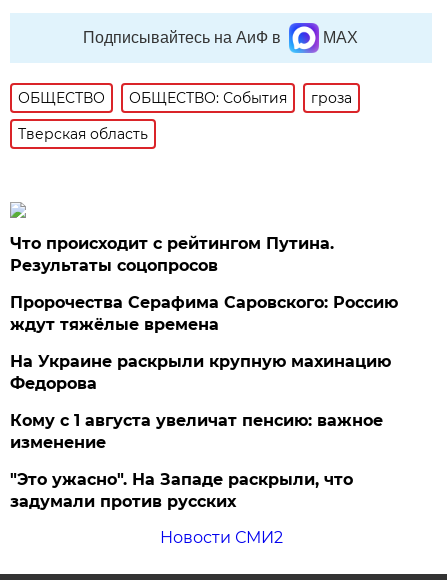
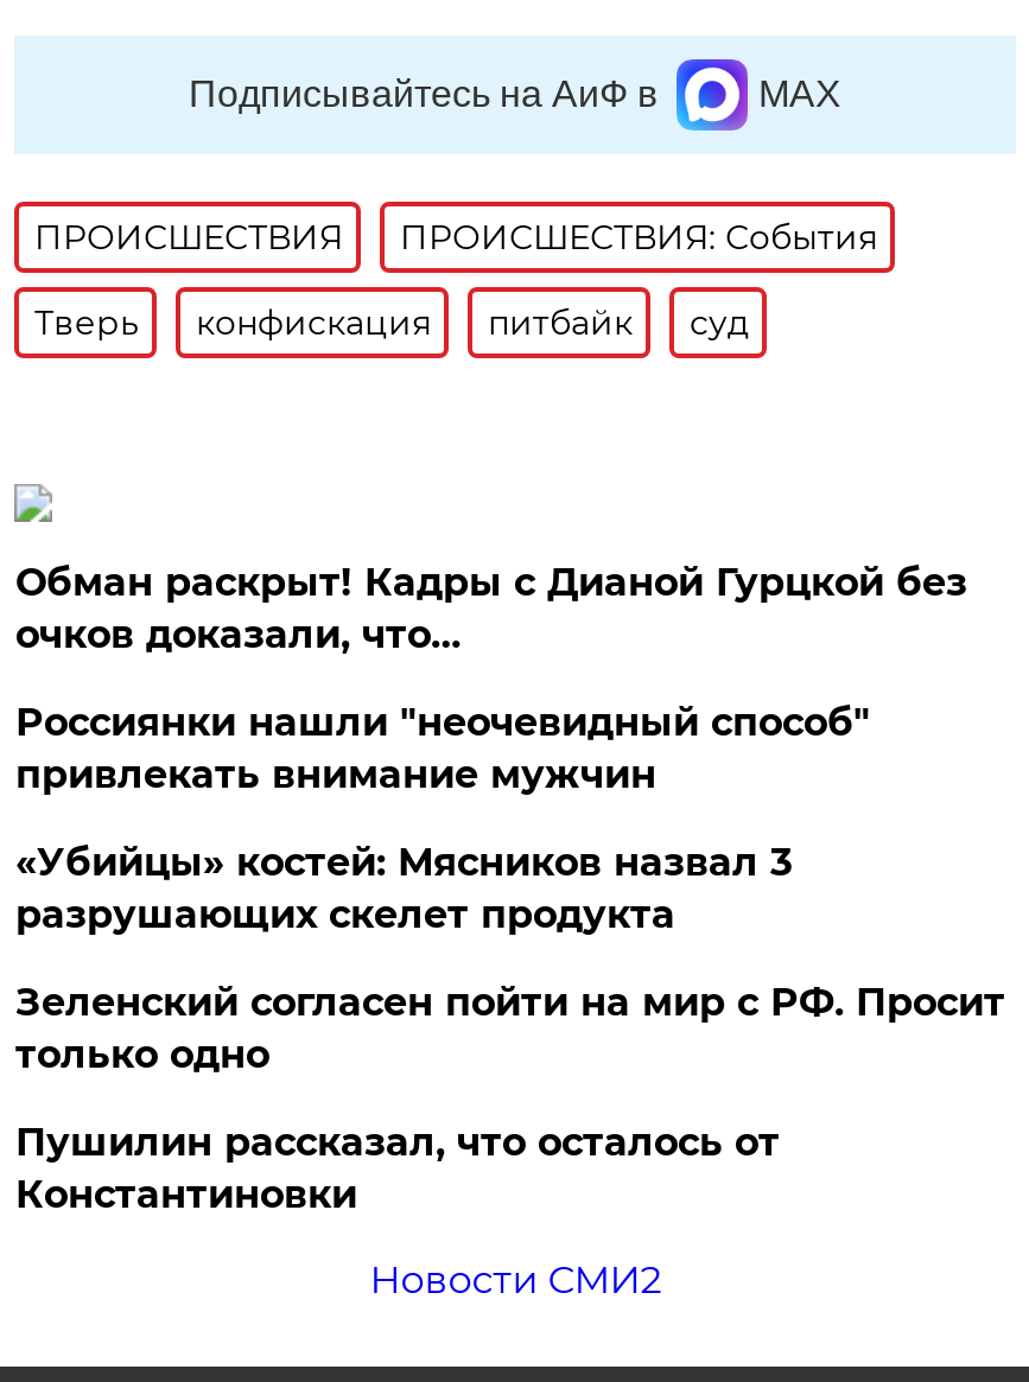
[18,89,352,107] ОБЩЕСТВО | ОБЩЕСТВО: События | гроза -> [34,216,877,259] ПРОИСШЕСТВИЯ | ПРОИСШЕСТВИЯ: События
[18,125,148,143] Тверская область -> [34,301,749,344] Тверь | конфискация | питбайк | суд
[10,234,334,275] Что происходит с рейтингом Путина. | Результаты соцопросов -> [15,560,967,657] Обман раскрыт! Кадры с Дианой Гурцкой без | очков доказали, что…
[10,293,398,334] Пророчества Серафима Саровского: Россию | ждут тяжёлые времена -> [15,700,870,797] Россиянки нашли "неочевидный способ" | привлекать внимание мужчин
[10,352,391,393] На Украине раскрыли крупную махинацию | Федорова -> [15,840,791,937] «Убийцы» костей: Мясников назвал 3 | разрушающих скелет продукта
[10,411,383,452] Кому с 1 августа увеличат пенсию: важное | изменение -> [15,980,1005,1077] Зеленский согласен пойти на мир с РФ. Просит | только одно
[10,470,353,511] "Это ужасно". На Западе раскрыли, что | задумали против русских -> [15,1120,780,1217] Пушилин рассказал, что осталось от | Константиновки

